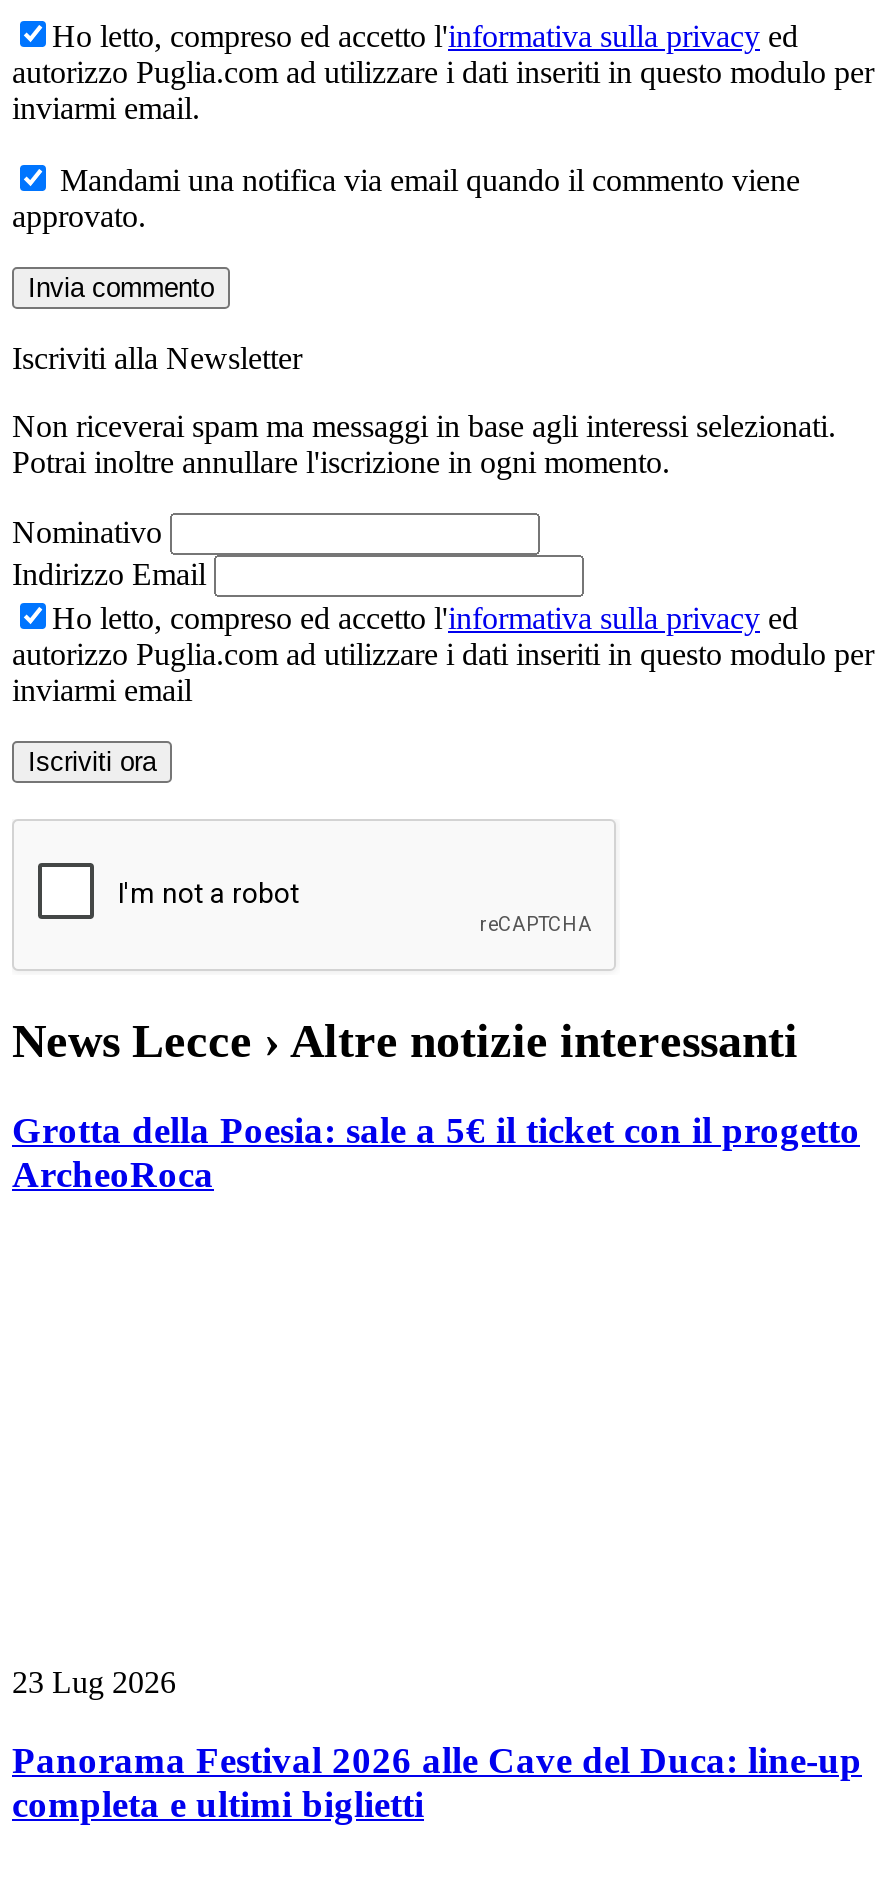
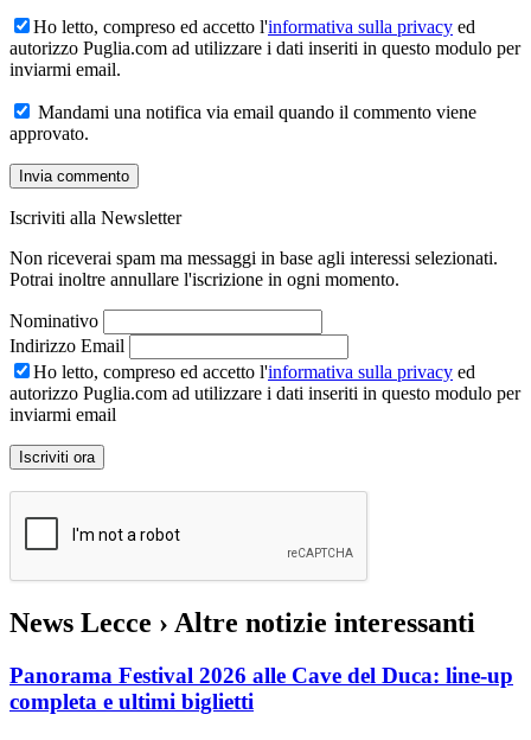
[12,1109,860,1195] Grotta della Poesia: sale a 5€ il ticket con il progetto | ArcheoRoca -> none
[12,1665,176,1699] 23 Lug 2026 -> none

